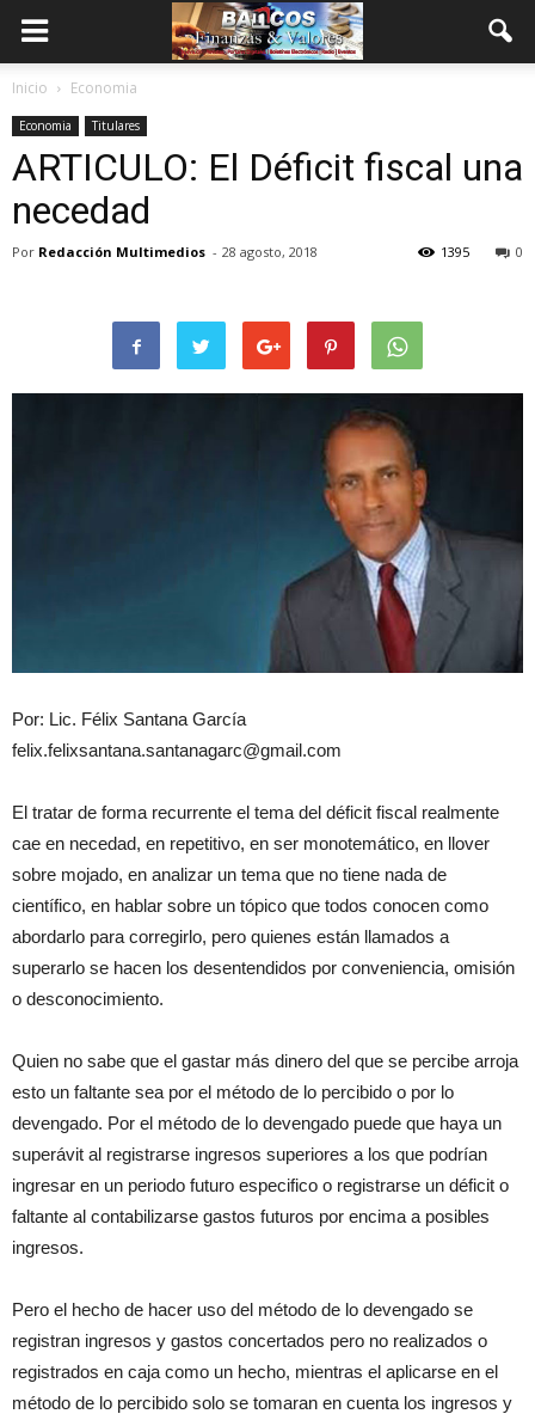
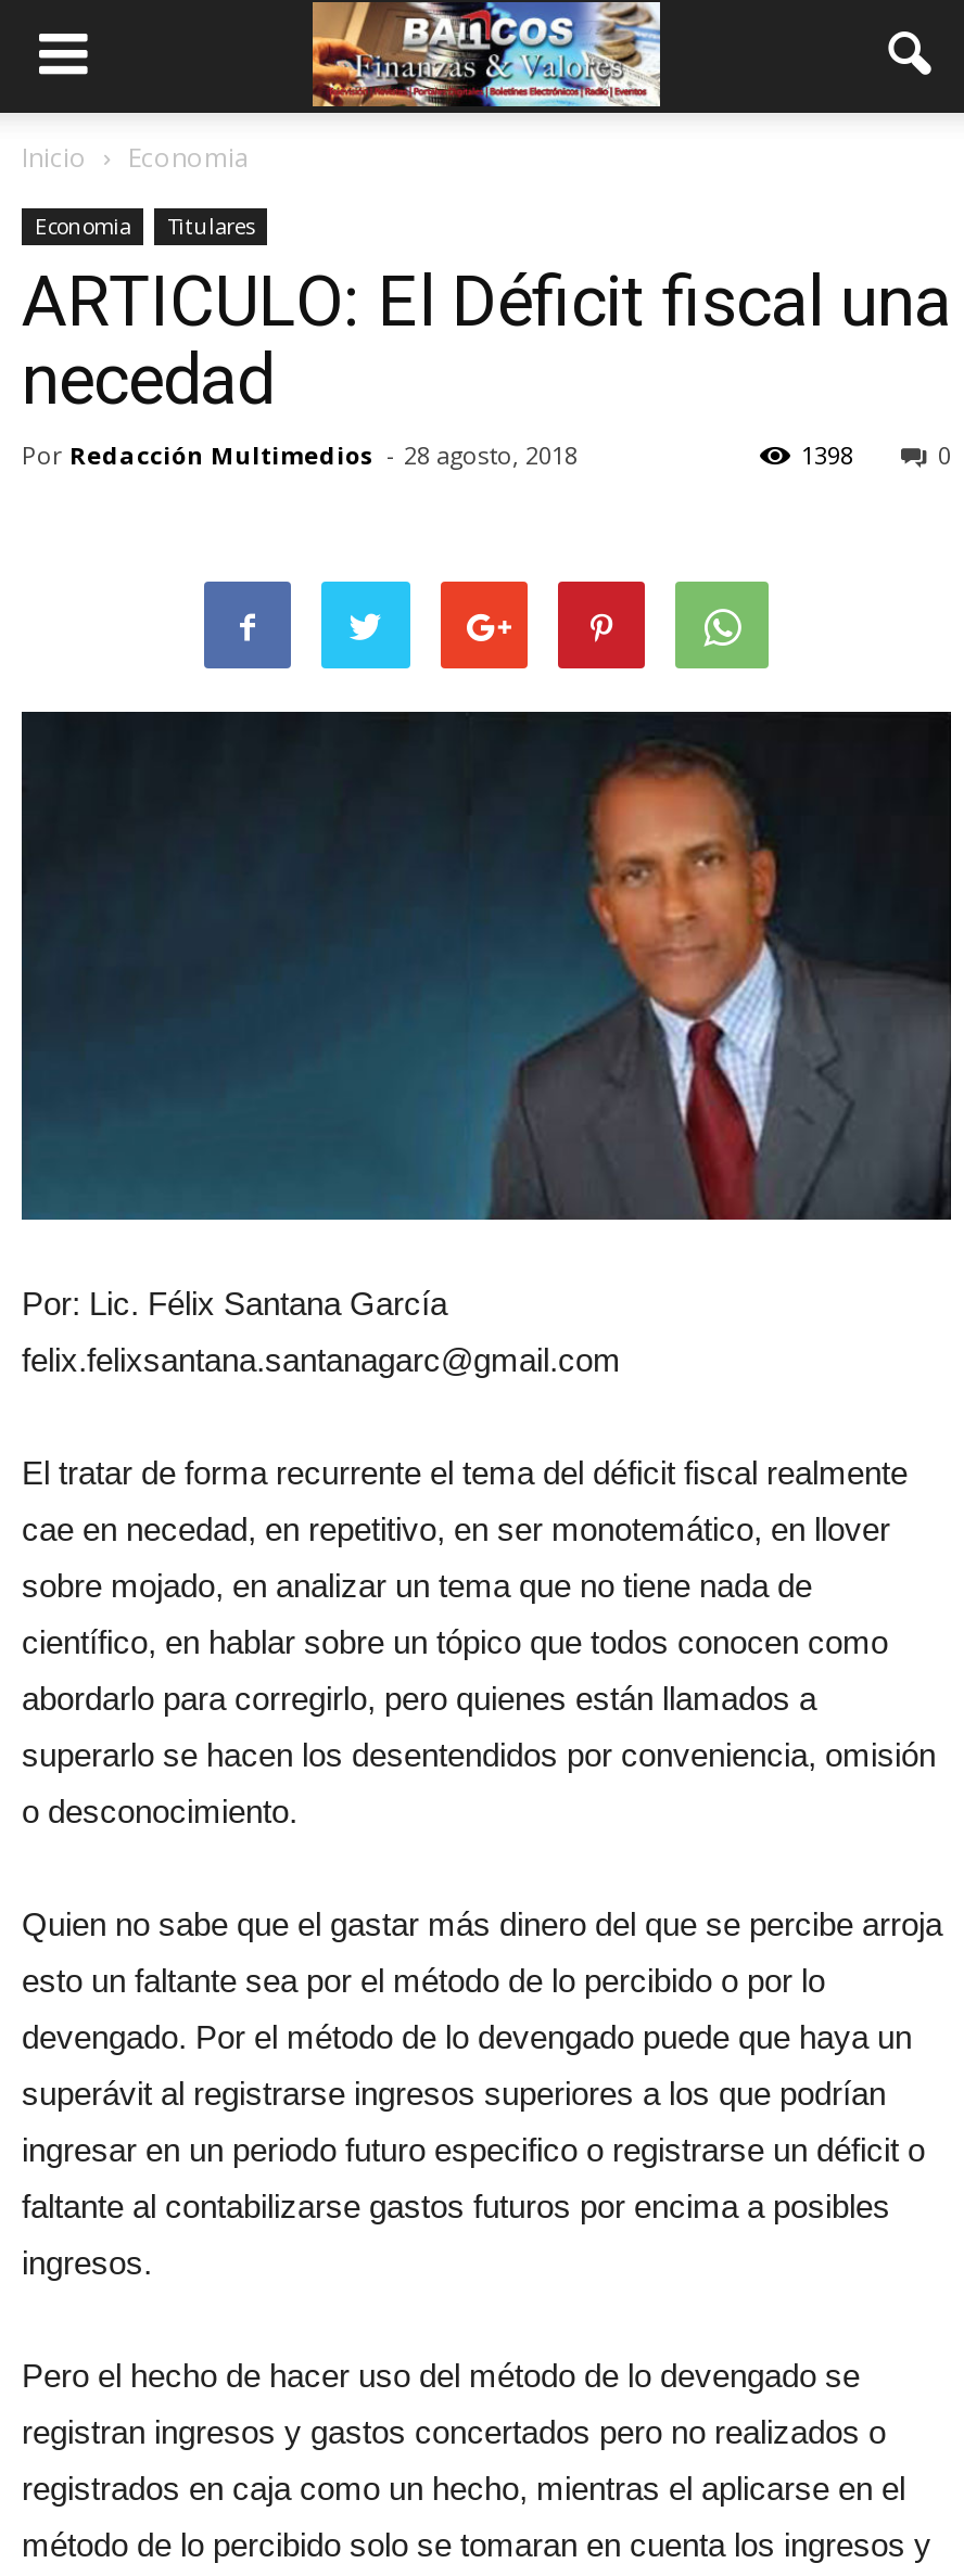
[441,243,469,261] 1395 -> [801,438,853,471] 1398

